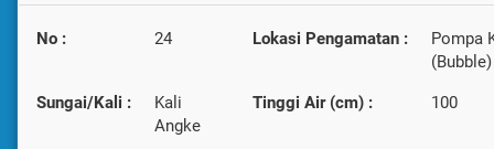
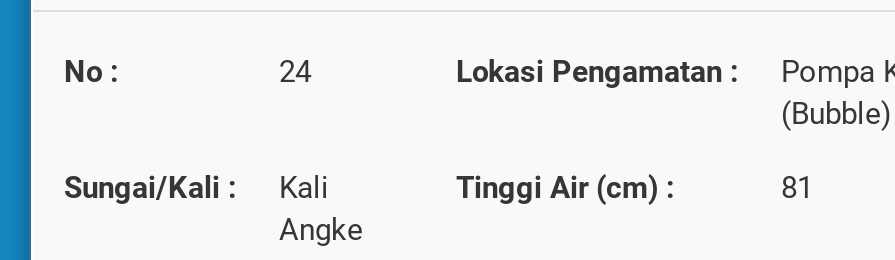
[431,93,458,113] 100 -> [781,170,813,206] 81

